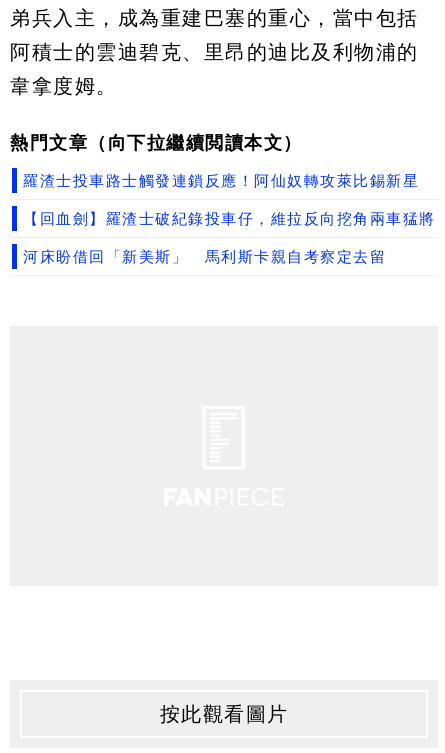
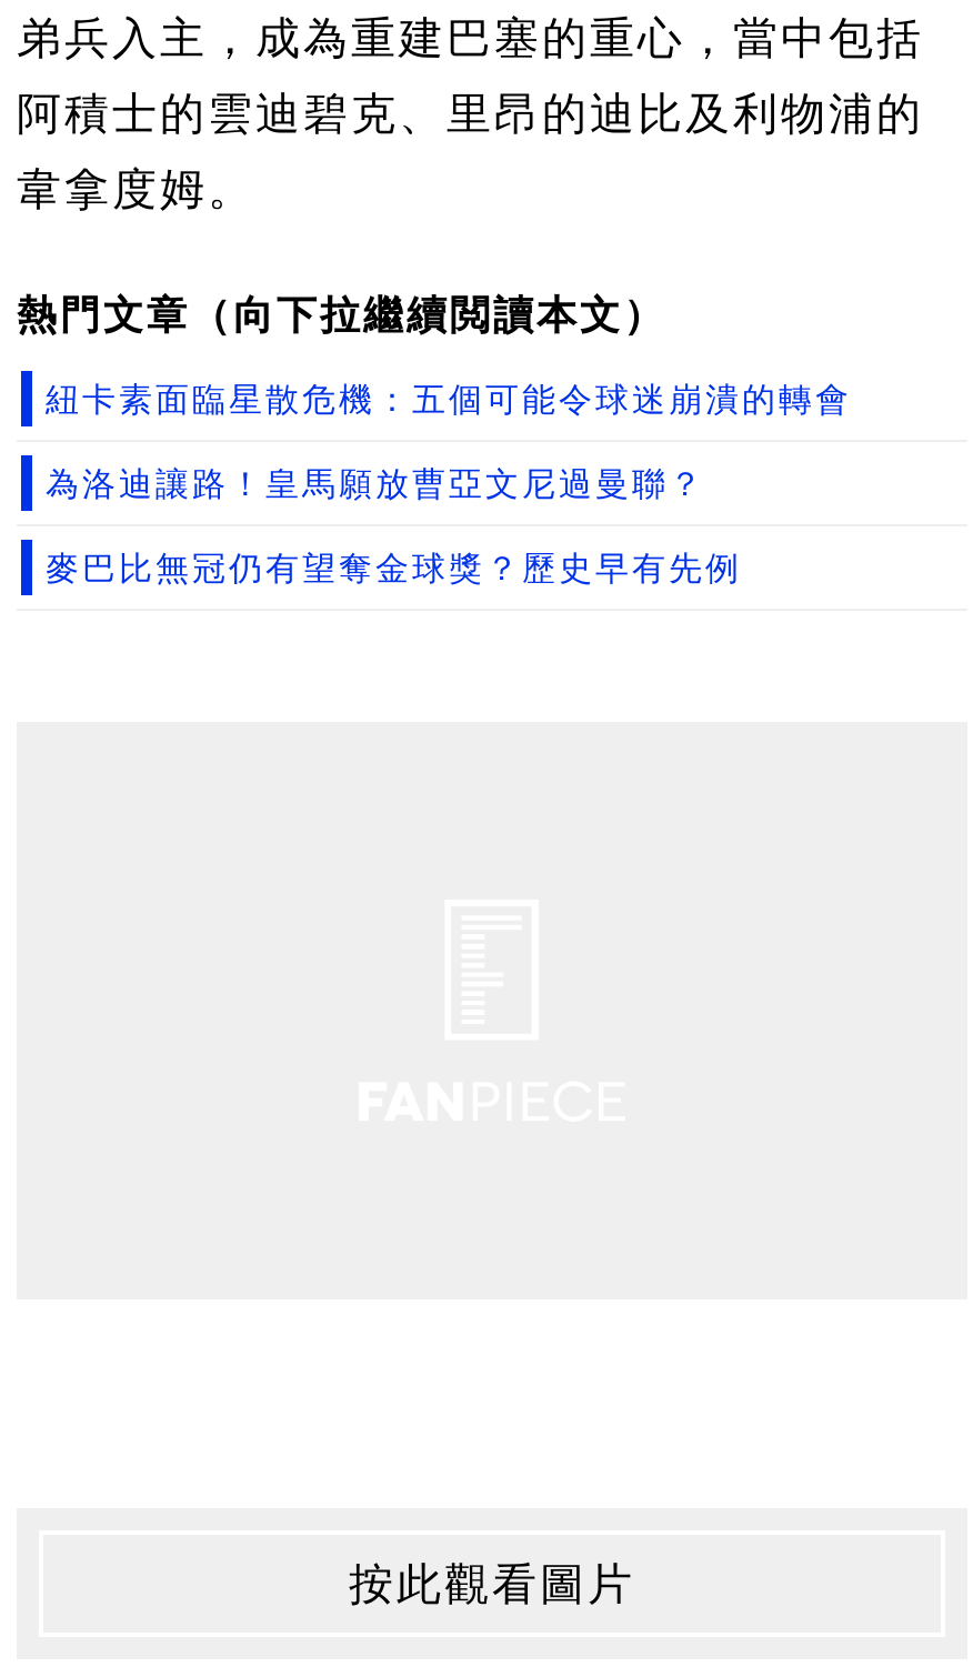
[23,172,419,189] 羅渣士投車路士觸發連鎖反應！阿仙奴轉攻萊比錫新星 -> [46,380,852,418] 紐卡素面臨星散危機：五個可能令球迷崩潰的轉會
[23,210,435,227] 【回血劍】羅渣士破紀錄投車仔，維拉反向挖角兩車猛將 -> [46,464,705,502] 為洛迪讓路！皇馬願放曹亞文尼過曼聯？
[23,248,386,265] 河床盼借回「新美斯」 馬利斯卡親自考察定去留 -> [46,549,742,586] 麥巴比無冠仍有望奪金球獎？歷史早有先例

